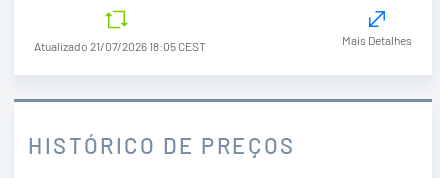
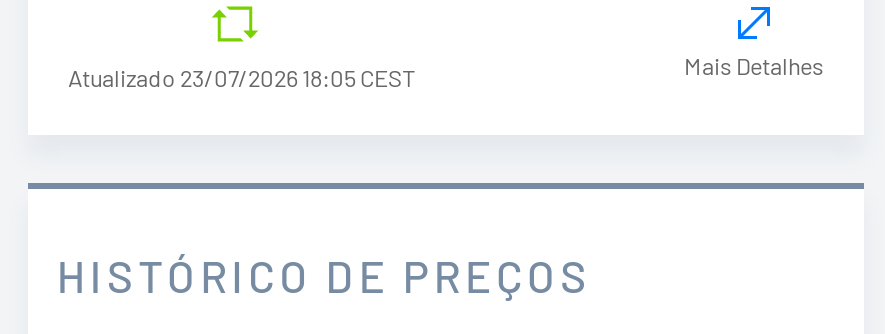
[34,39,206,53] Atualizado 21/07/2026 18:05 CEST -> [68,63,416,91] Atualizado 23/07/2026 18:05 CEST

